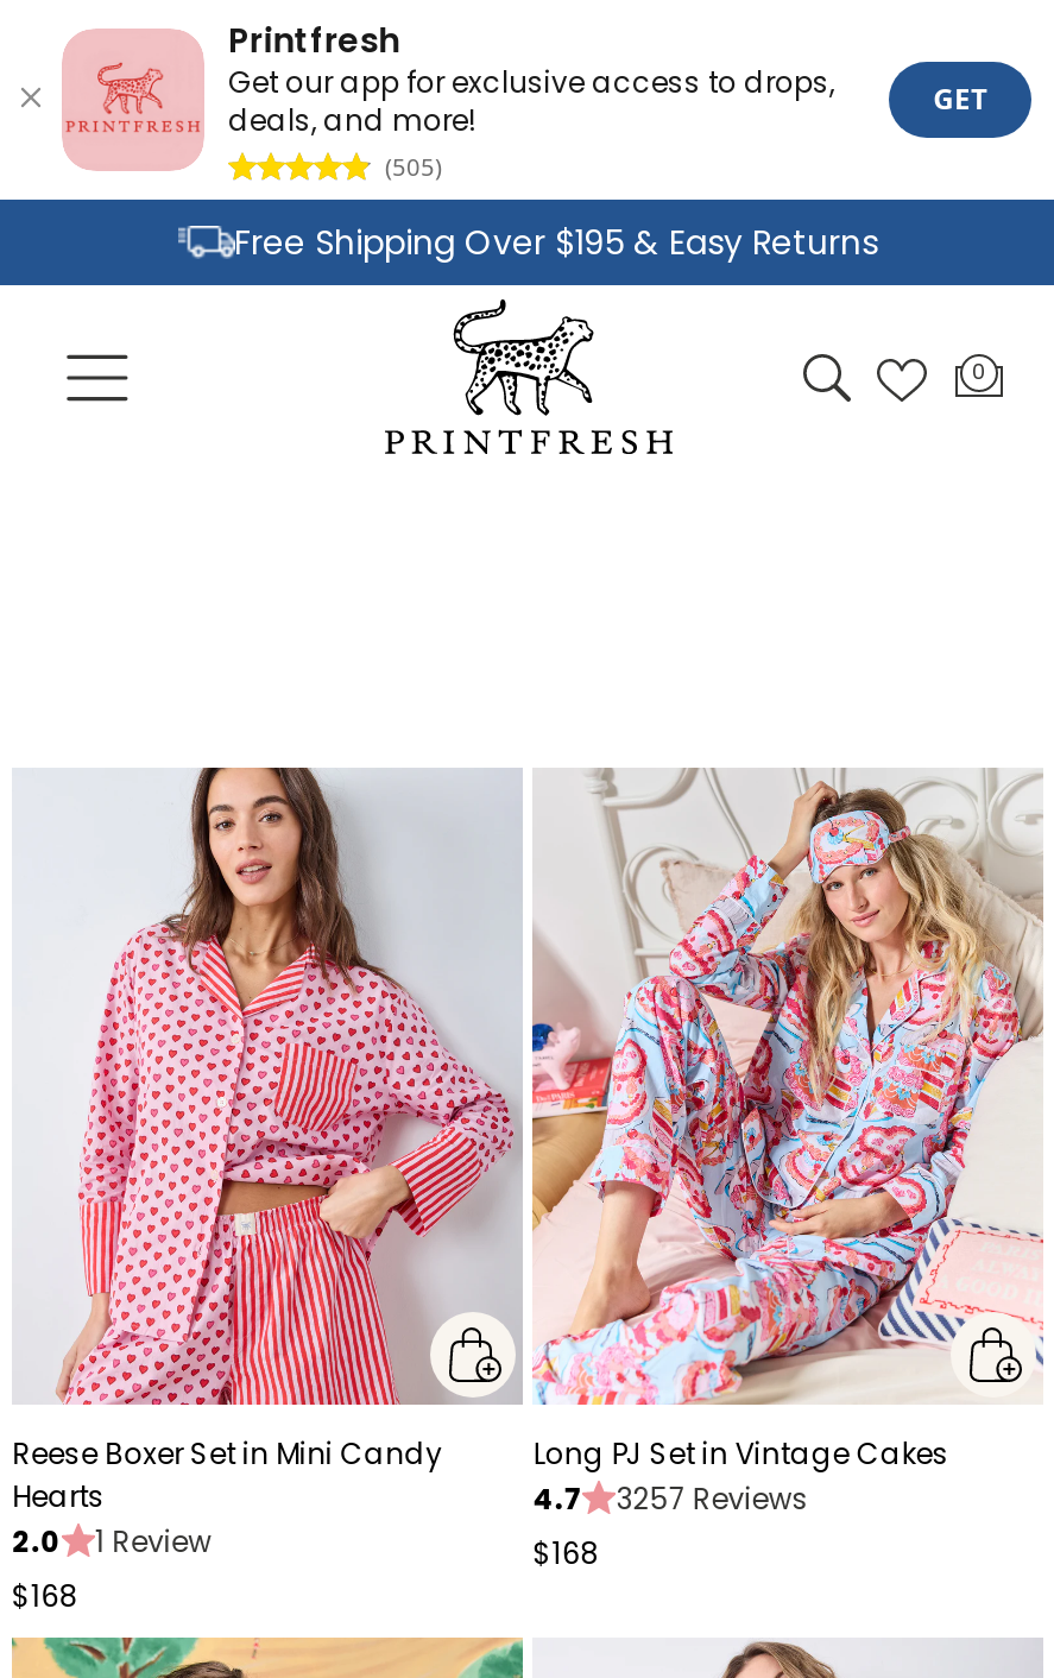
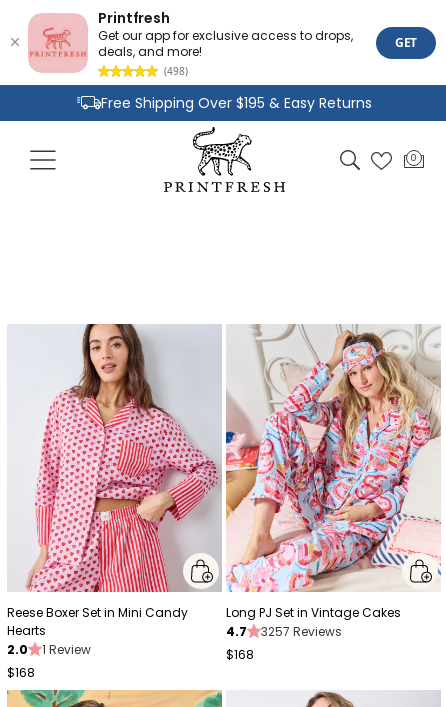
[385,150,442,183] (505) -> [164,64,188,78] (498)

